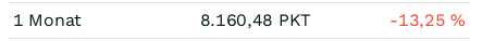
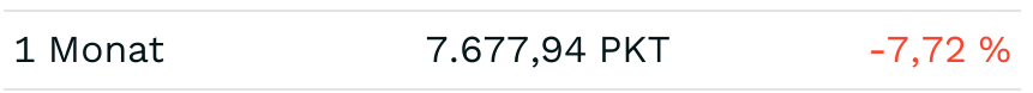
[200,10,311,30] 8.160,48 PKT -> [425,26,671,72] 7.677,94 PKT
[390,10,466,30] -13,25% -> [868,26,1011,72] -7,72%

